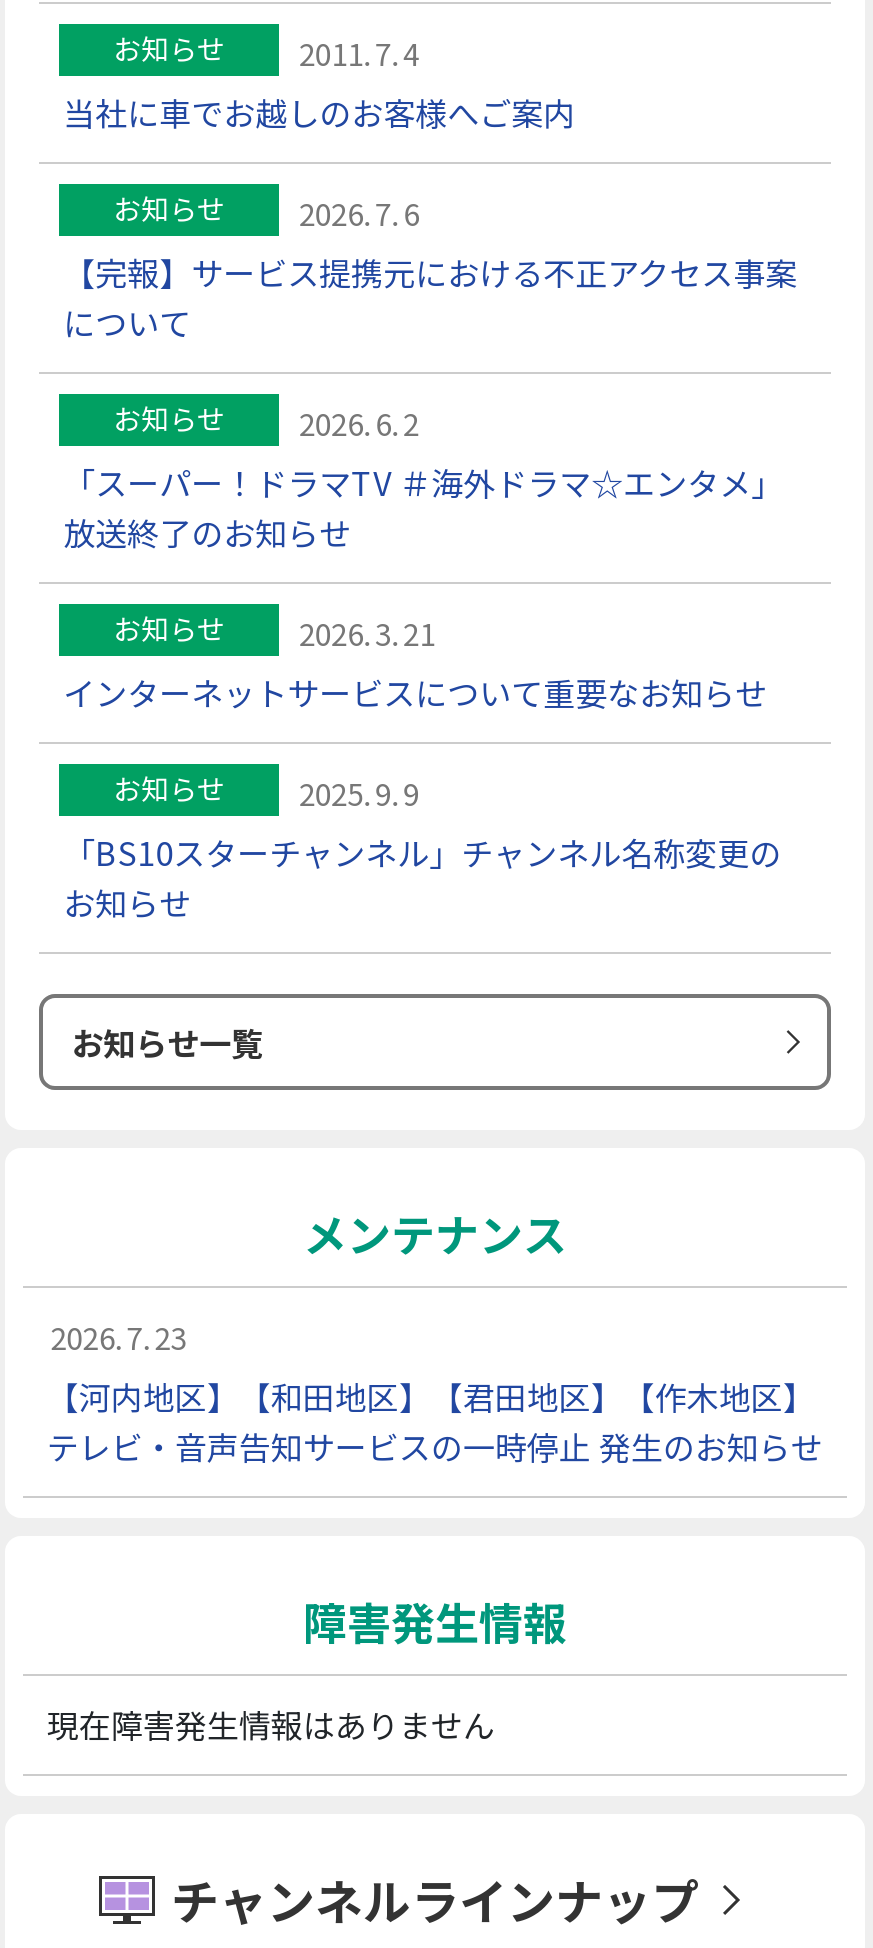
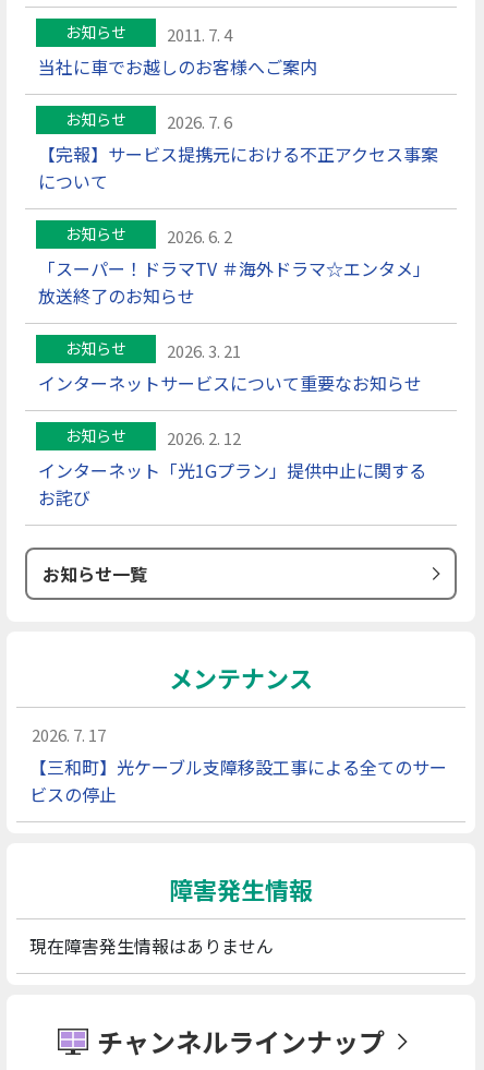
[63,773,781,927] 2025. 9. 9 | 「BS10スターチャンネル」チャンネル名称変更の | お知らせ -> [38,427,426,511] 2026. 2. 12 | インターネット「光1Gプラン」提供中止に関する | お詫び
[47,1317,823,1471] 2026. 7. 23 | 【河内地区】【和田地区】【君田地区】【作木地区】 | テレビ・音声告知サービスの一時停止 発生のお知らせ -> [29,723,447,807] 2026. 7. 17 | 【三和町】光ケーブル支障移設工事による全てのサー | ビスの停止

